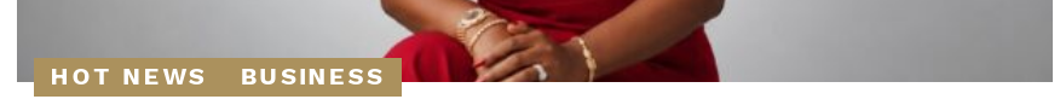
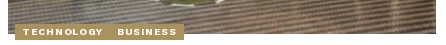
[51,63,207,90] HOT NEWS -> [22,26,103,37] TECHNOLOGY

